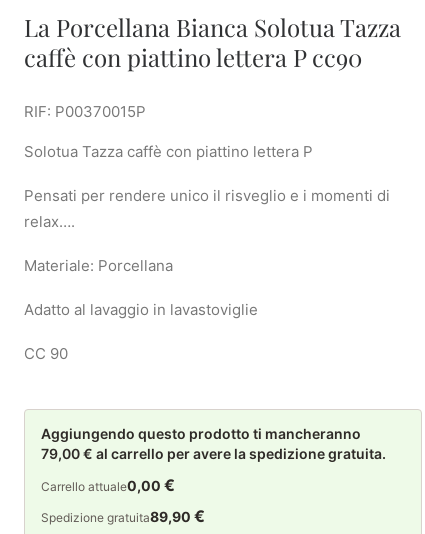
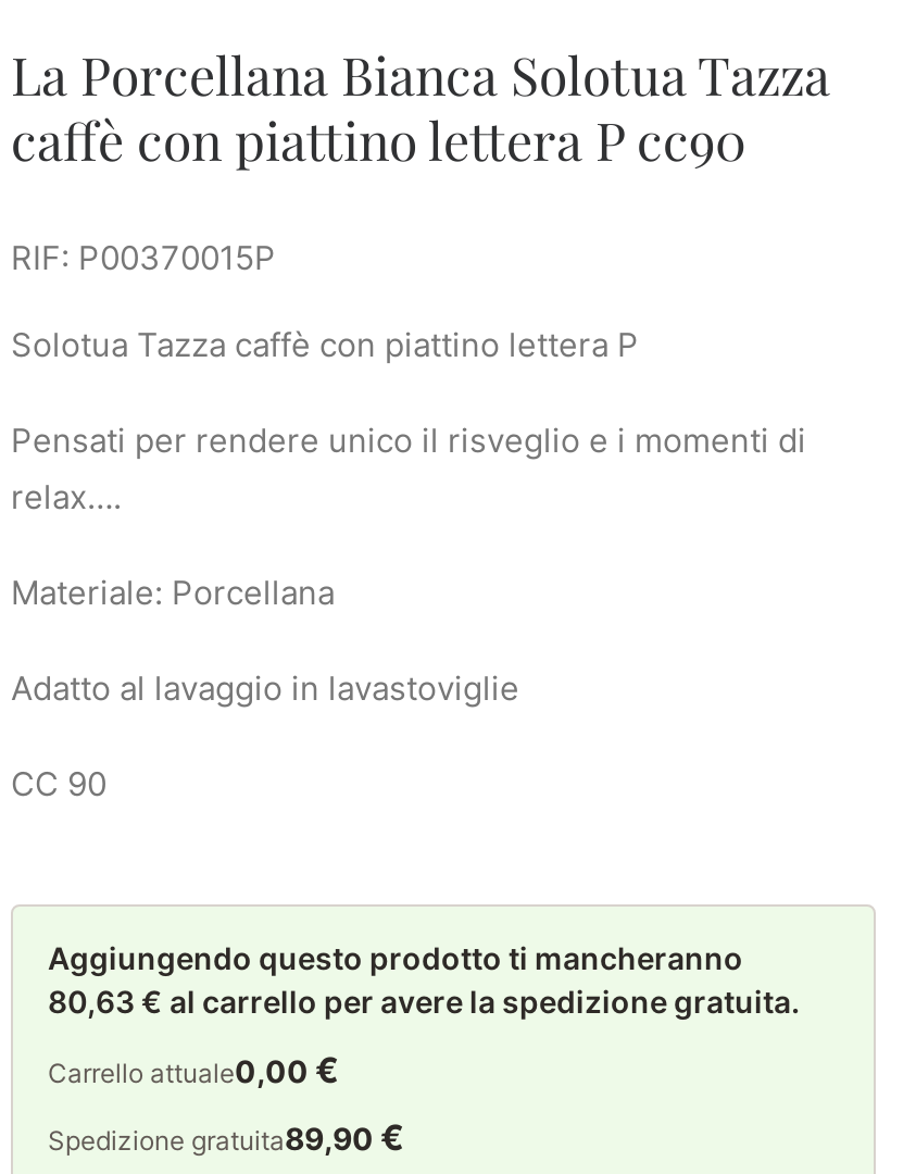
[41,445,386,462] 79,00 € al carrello per avere la spedizione gratuita. -> [48,983,800,1020] 80,63 € al carrello per avere la spedizione gratuita.

